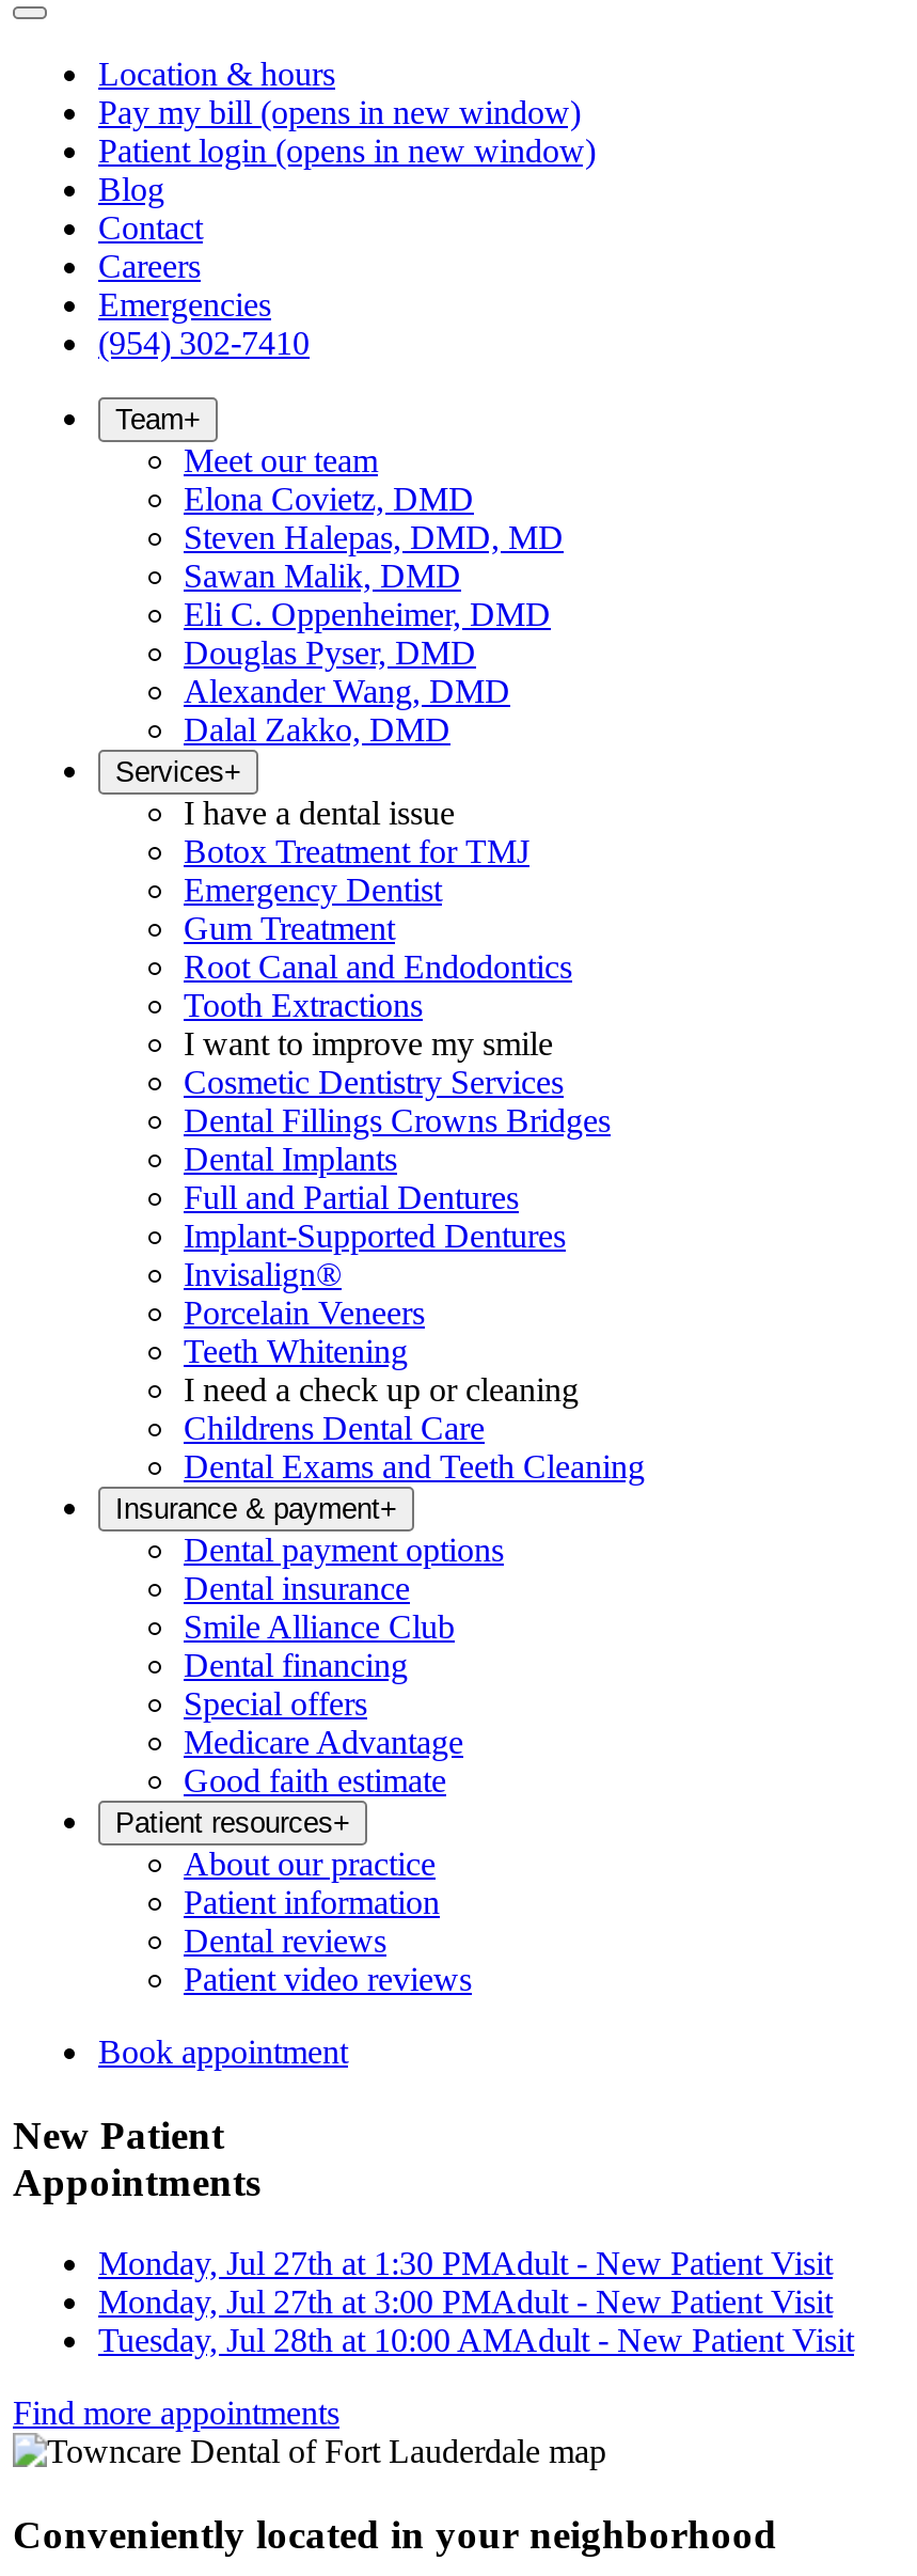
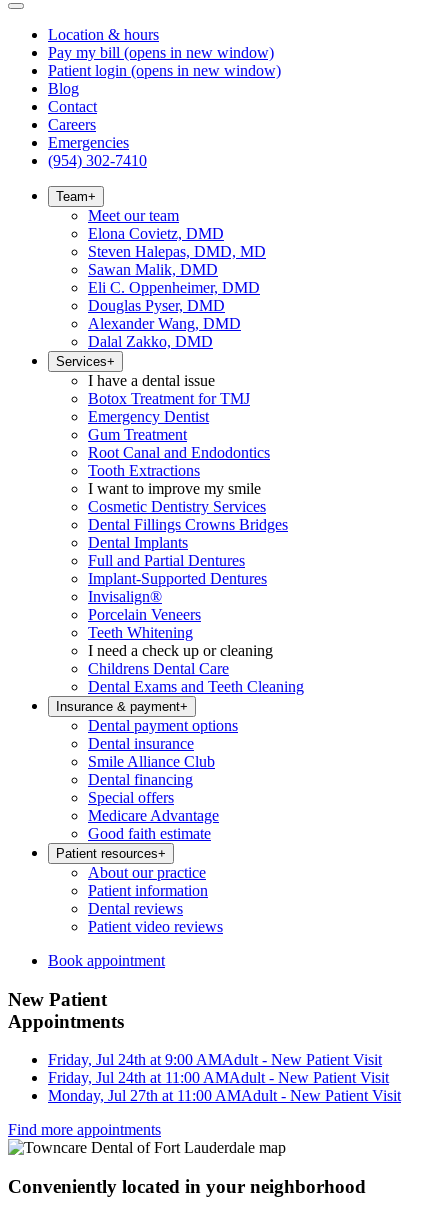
[98,2246,833,2282] Monday, Jul 27th at 1:30 PMAdult - New Patient Visit -> [48,1051,382,1068] Friday, Jul 24th at 9:00 AMAdult - New Patient Visit
[98,2284,833,2321] Monday, Jul 27th at 3:00 PMAdult - New Patient Visit -> [48,1069,389,1086] Friday, Jul 24th at 11:00 AMAdult - New Patient Visit
[98,2323,854,2359] Tuesday, Jul 28th at 10:00 AMAdult - New Patient Visit -> [48,1087,401,1104] Monday, Jul 27th at 11:00 AMAdult - New Patient Visit

